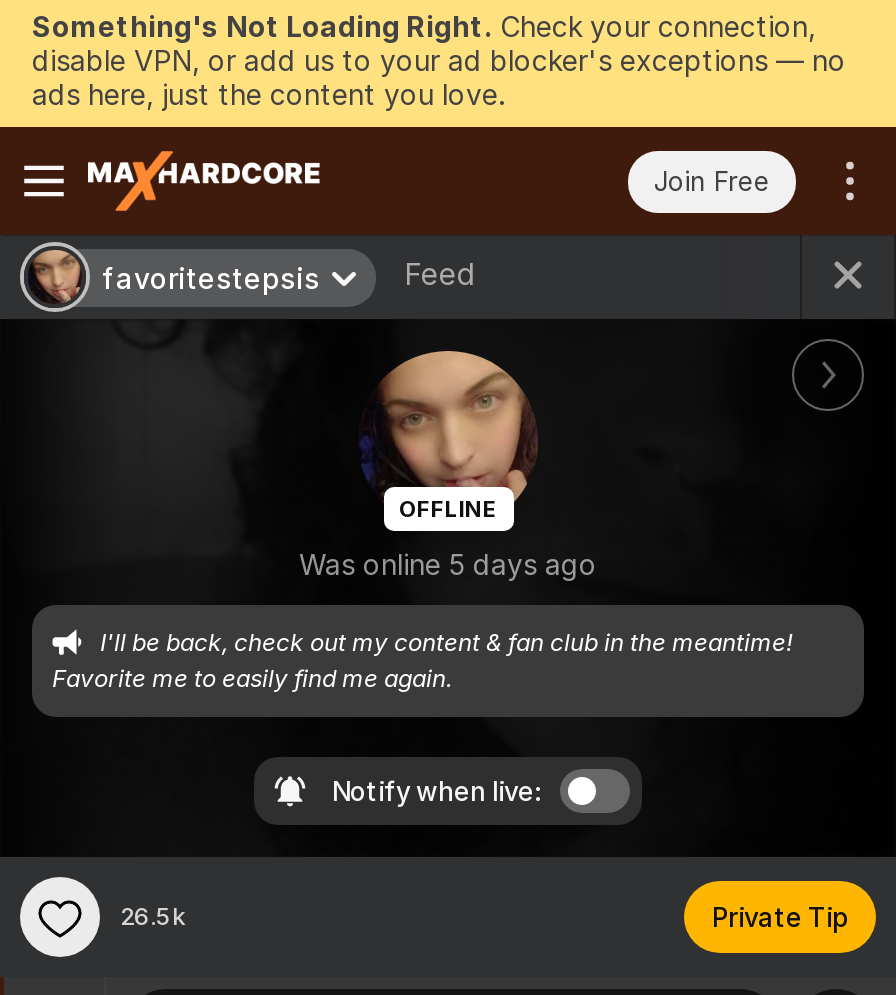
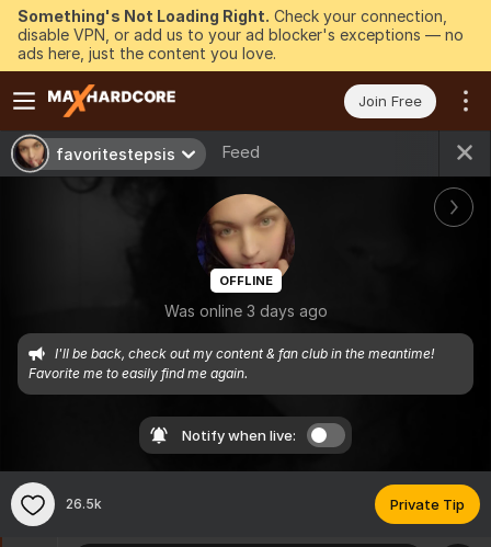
[299,547,597,581] Was online 5 days ago -> [164,301,327,320] Was online 3 days ago

